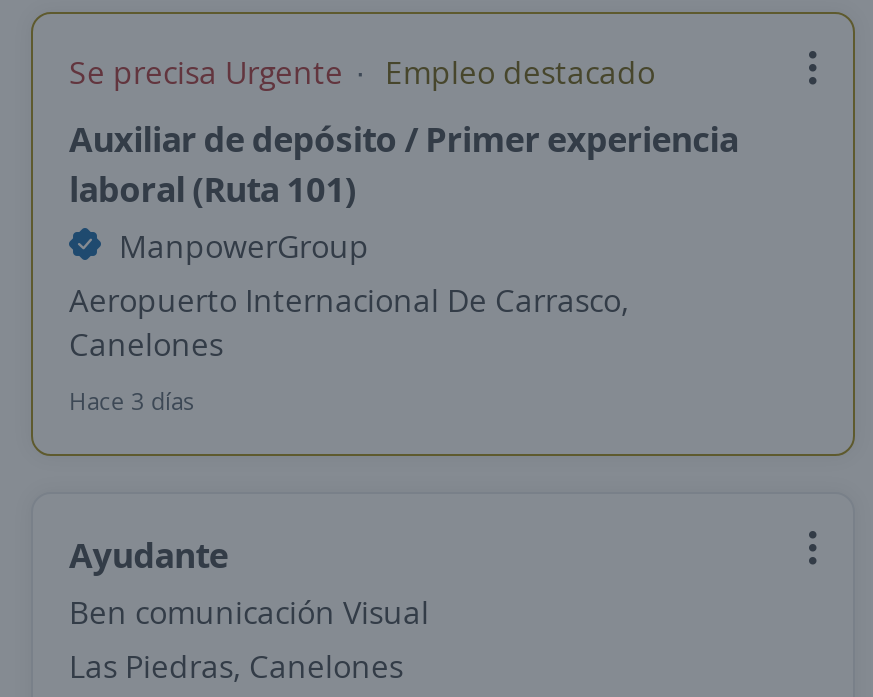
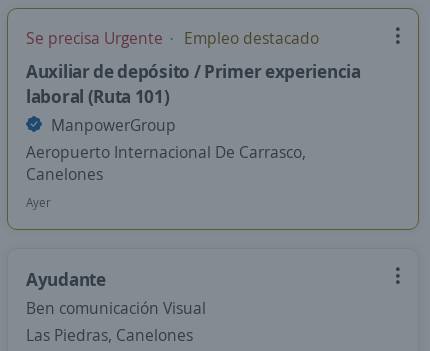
[69,384,195,418] Hace 3 días -> [26,194,51,211] Ayer

